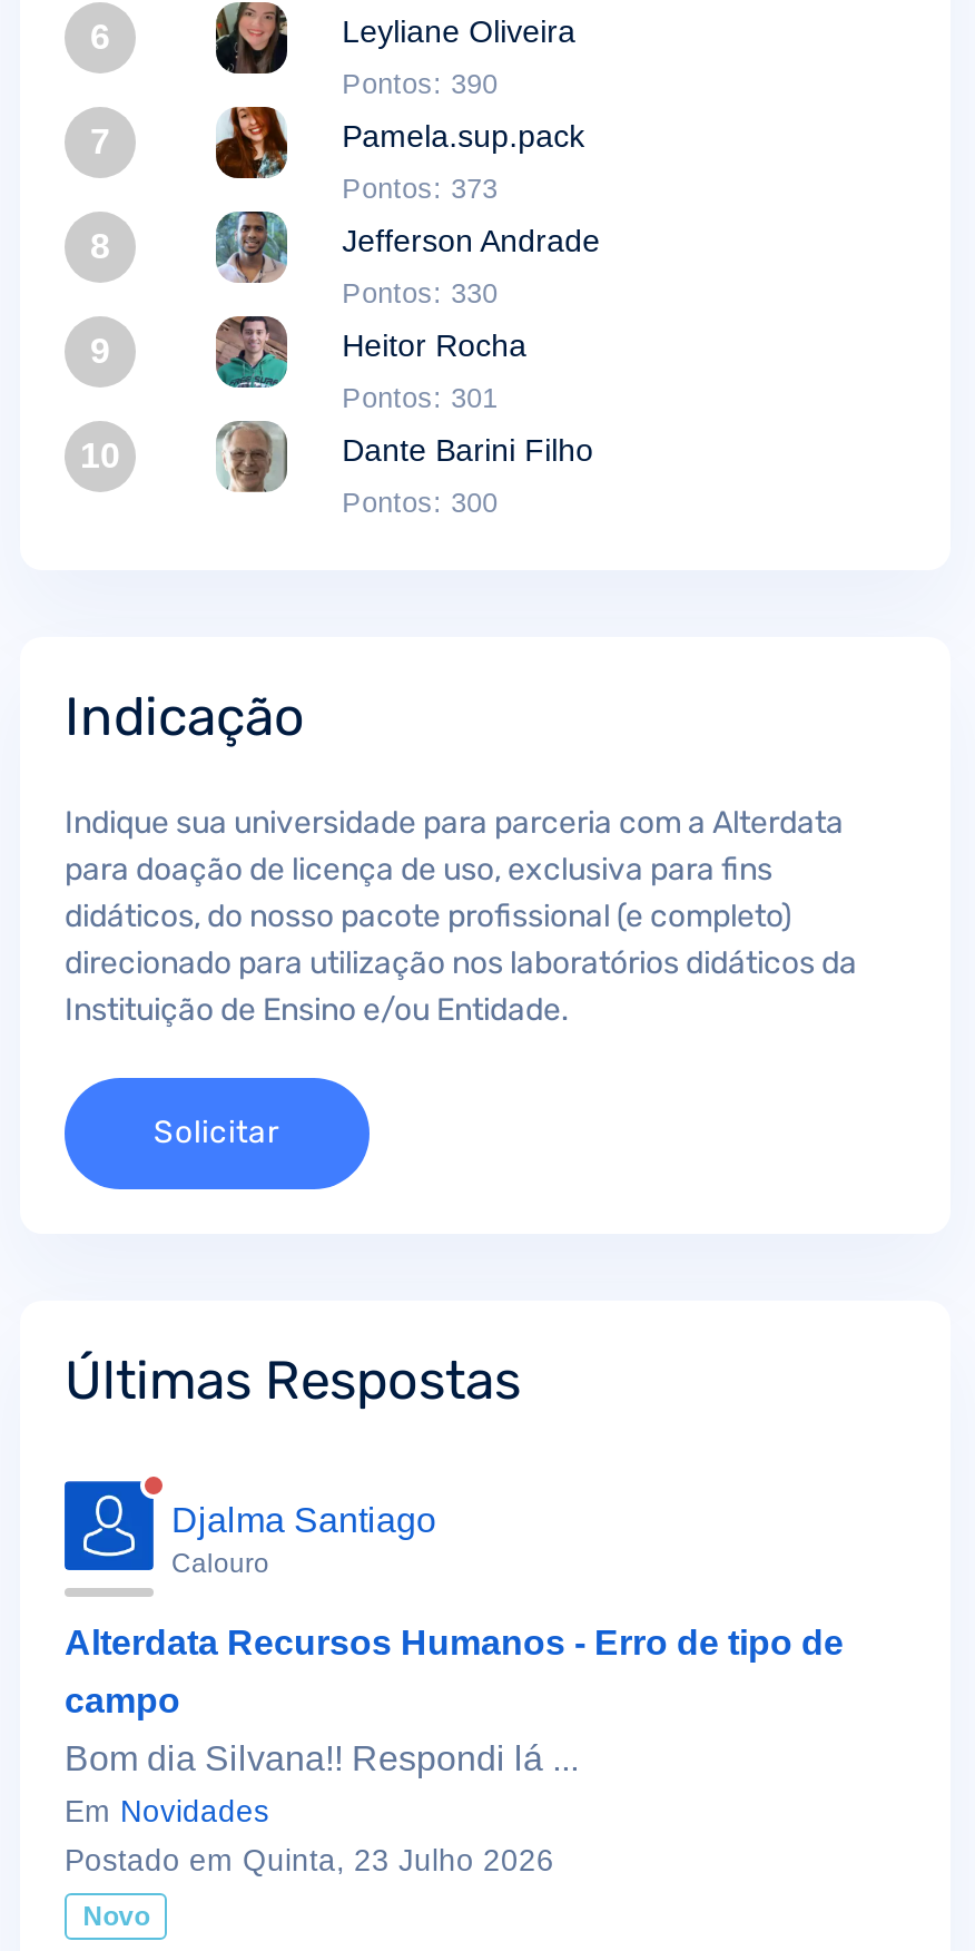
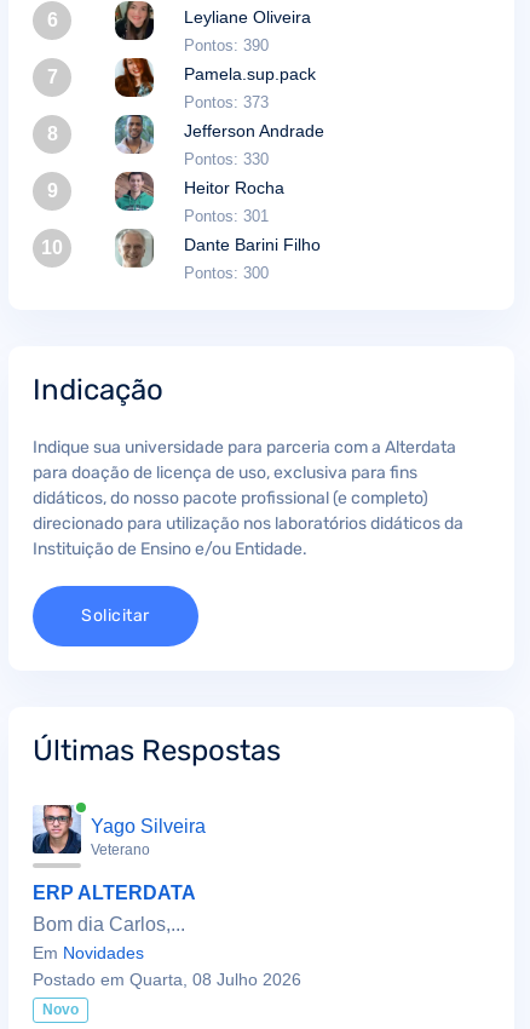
[62,1474,844,1777] [image] | Djalma Santiago | Calouro | Alterdata Recursos Humanos - Erro de tipo de | campo | Bom dia Silvana!! Respondi lá ... -> [31,804,206,935] [image] | Yago Silveira | Veterano | ERP ALTERDATA | Bom dia Carlos,...
[65,1844,554,1878] Postado em Quinta, 23 Julho 2026 -> [33,971,301,989] Postado em Quarta, 08 Julho 2026

